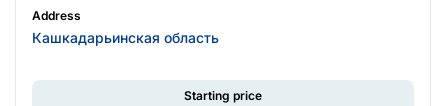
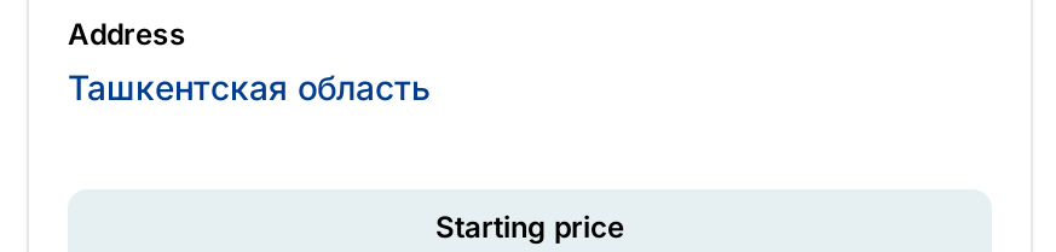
[32,29,219,46] Кашкадарьинская область -> [68,66,431,107] Ташкентская область

